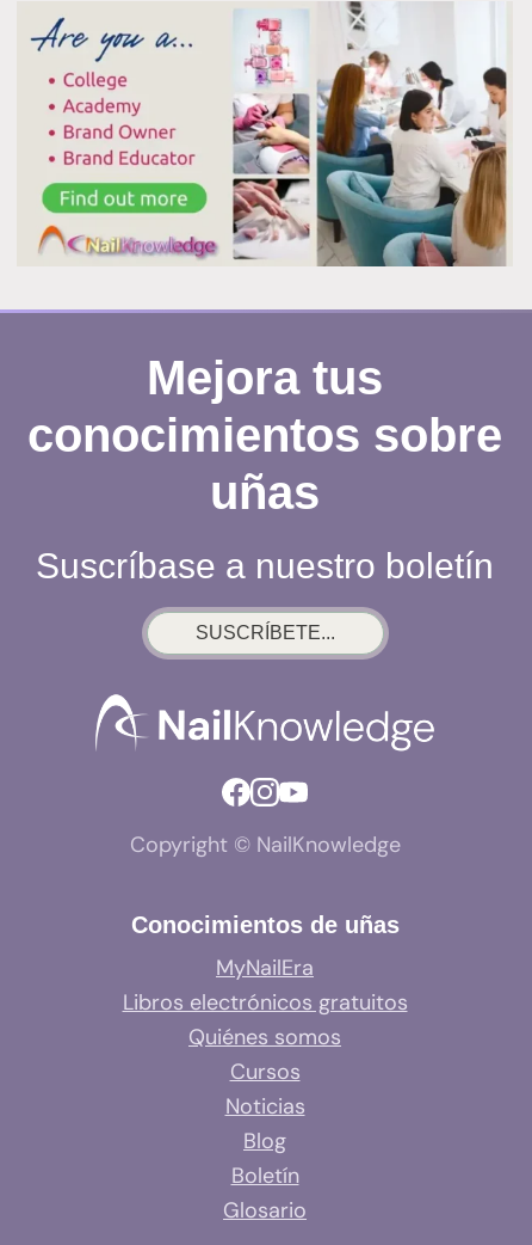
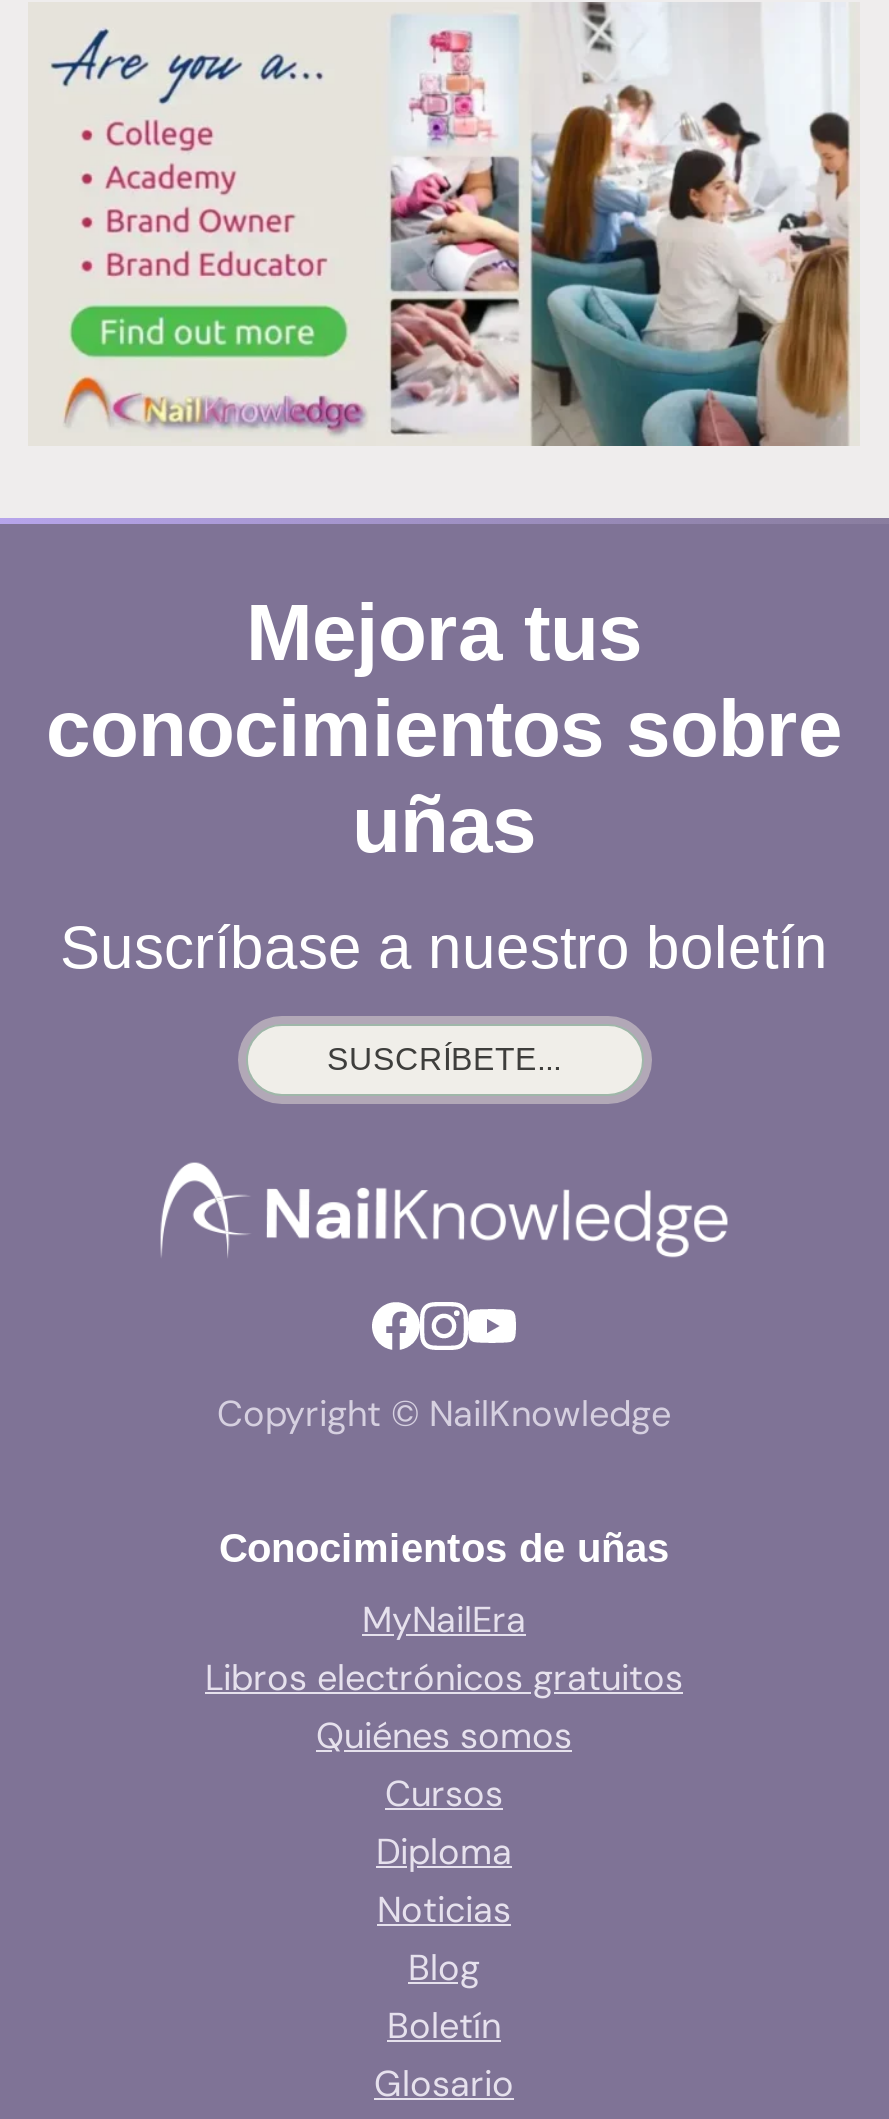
none -> [376,1828,512,1876] Diploma

